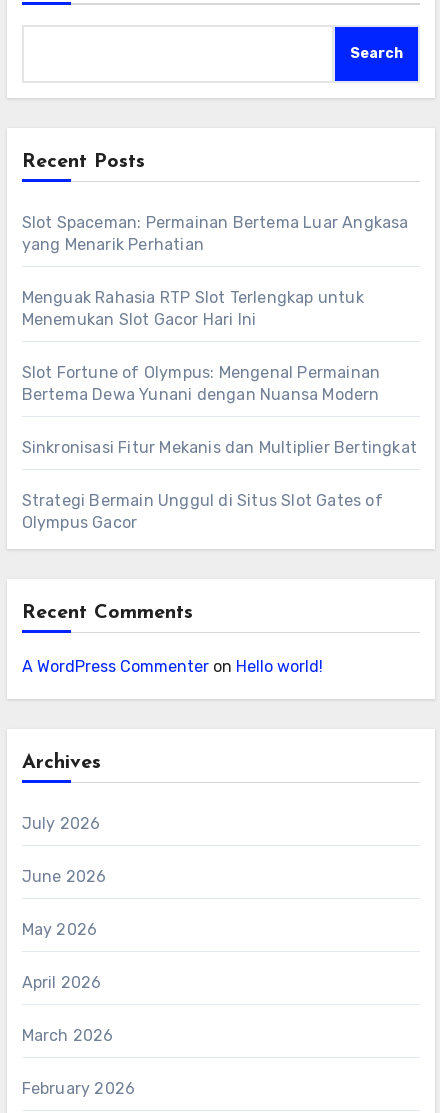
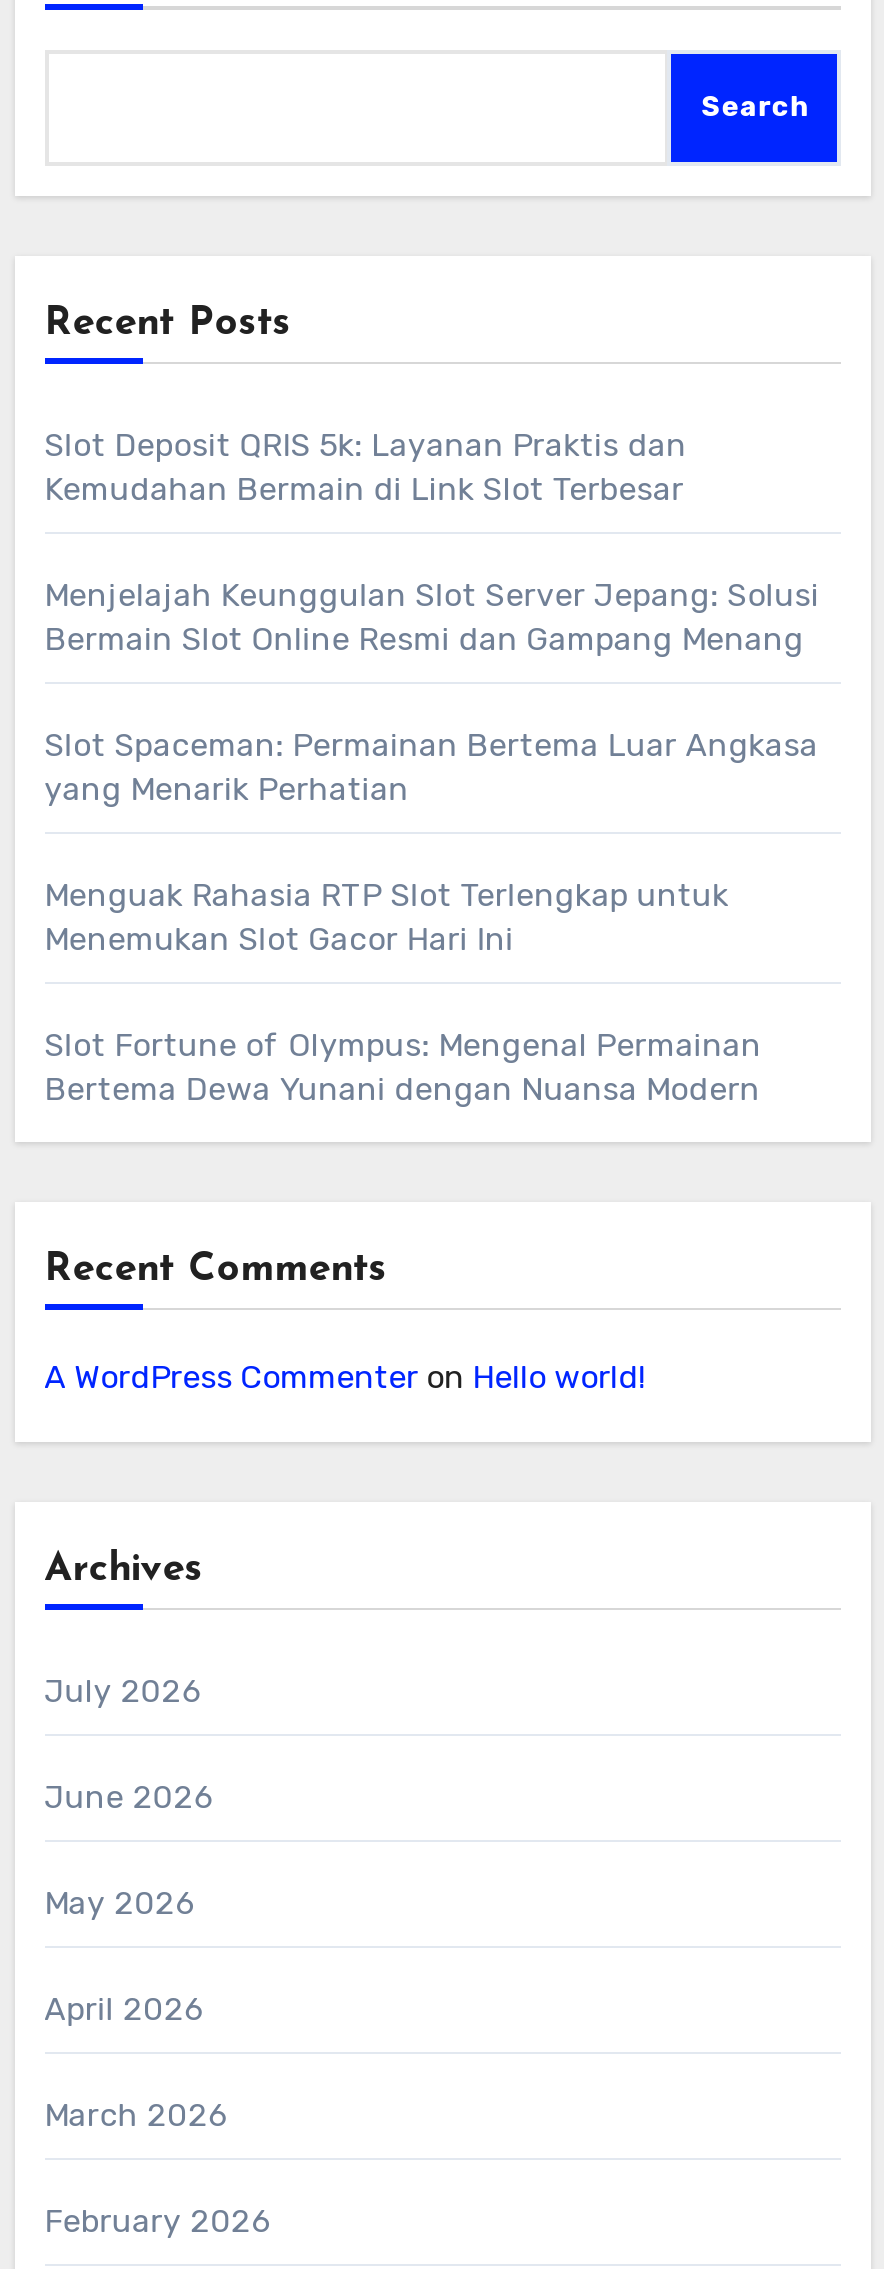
none -> [44,426,819,658] Slot Deposit QRIS 5k: Layanan Praktis dan | Kemudahan Bermain di Link Slot Terbesar | Menjelajah Keunggulan Slot Server Jepang: Solusi | Bermain Slot Online Resmi dan Gampang Menang
moved [22,213,409,404] -> [44,726,818,1108]: Slot Spaceman: Permainan Bertema Luar Angkasa | yang Menarik Perhatian | Menguak Rahasia RTP Slot Terlengkap untuk | Menemukan Slot Gacor Hari Ini | Slot Fortune of Olympus: Mengenal Permainan | Bertema Dewa Yunani dengan Nuansa Modern
[22,438,417,532] Sinkronisasi Fitur Mekanis dan Multiplier Bertingkat | Strategi Bermain Unggul di Situs Slot Gates of | Olympus Gacor -> none

